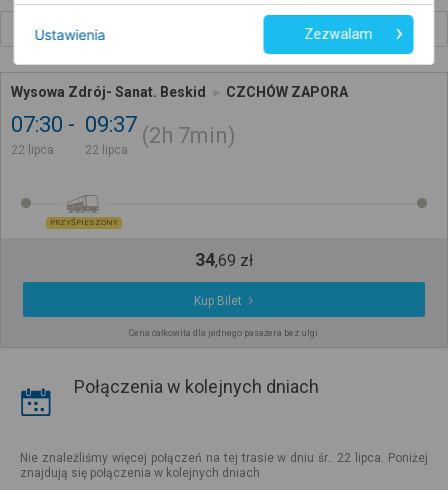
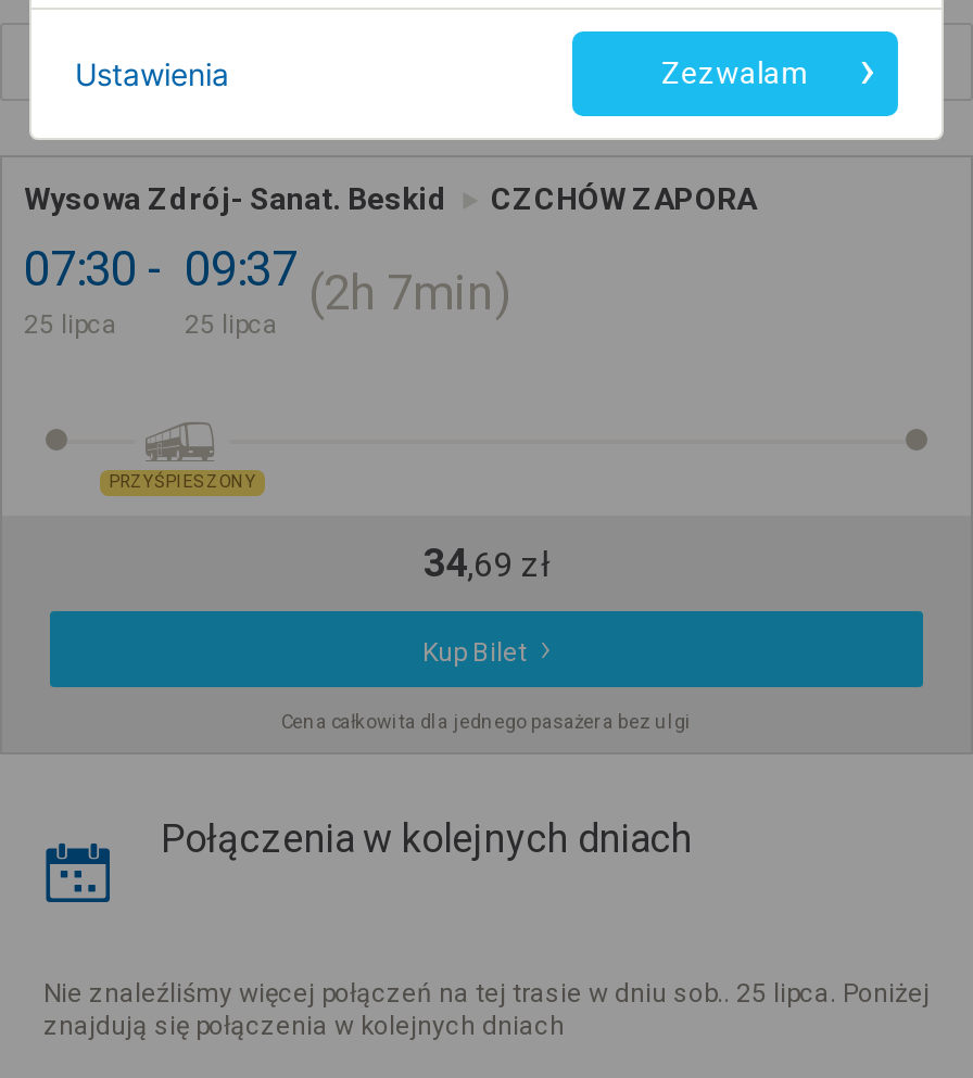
[11,143,54,157] 22 lipca -> [24,310,117,341] 25 lipca
[85,143,128,157] 22 lipca -> [185,310,278,341] 25 lipca
[20,451,428,465] Nie znaleźliśmy więcej połączeń na tej trasie w dniu śr.. 22 lipca. Poniżej -> [43,979,930,1009] Nie znaleźliśmy więcej połączeń na tej trasie w dniu sob.. 25 lipca. Poniżej

